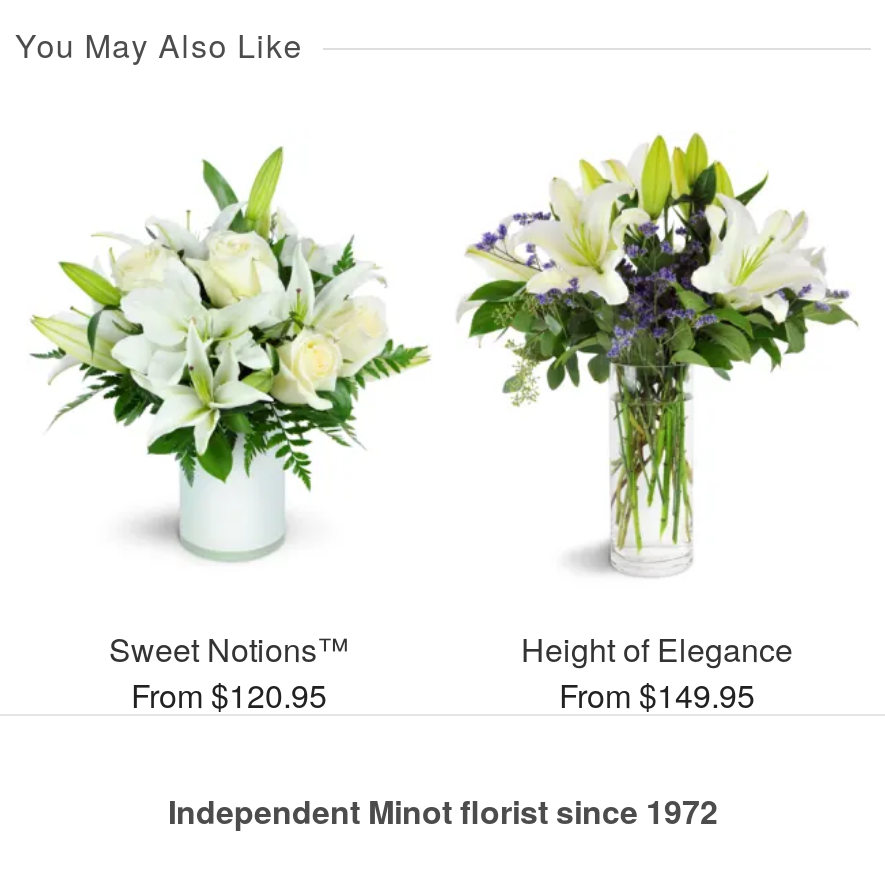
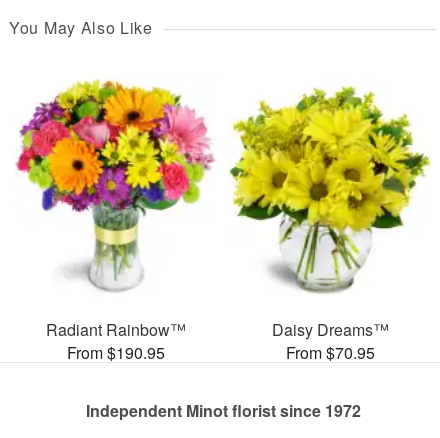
[457,132,857,718] [image] | Height of Elegance | From $149.95 -> [229,72,431,364] [image] | Daisy Dreams™ | From $70.95
[31,146,431,718] [image] | Sweet Notions™ | From $120.95 -> [16,79,216,364] [image] | Radiant Rainbow™ | From $190.95

